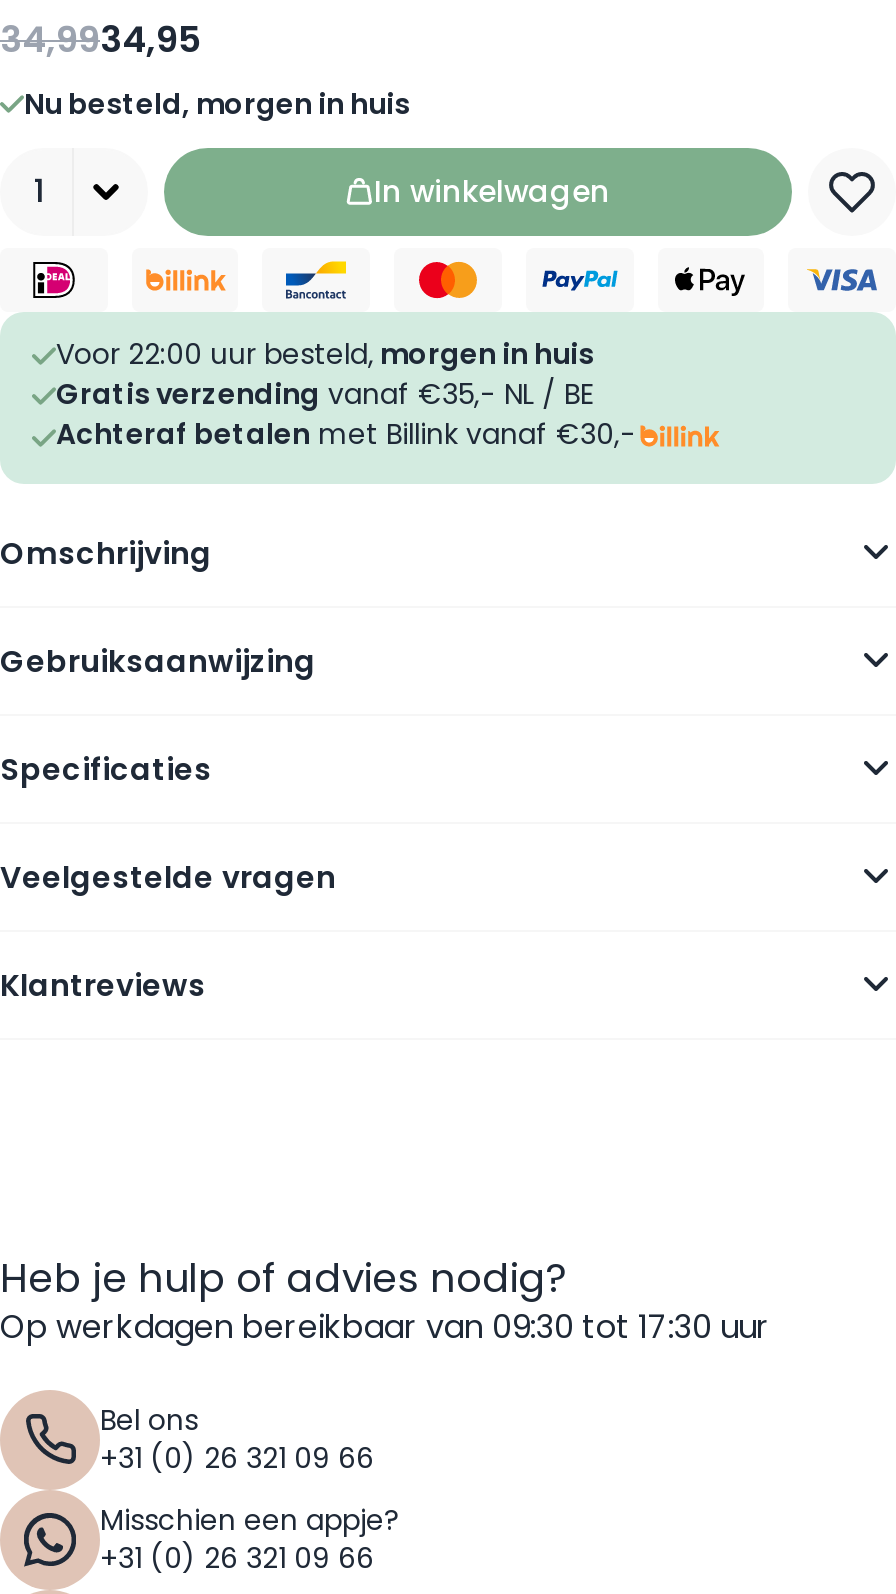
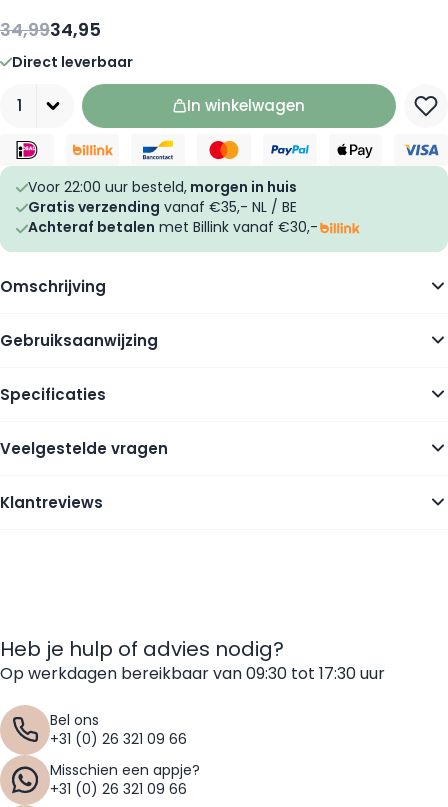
[24,84,410,124] Nu besteld, morgen in huis -> [12,52,133,72] Direct leverbaar

